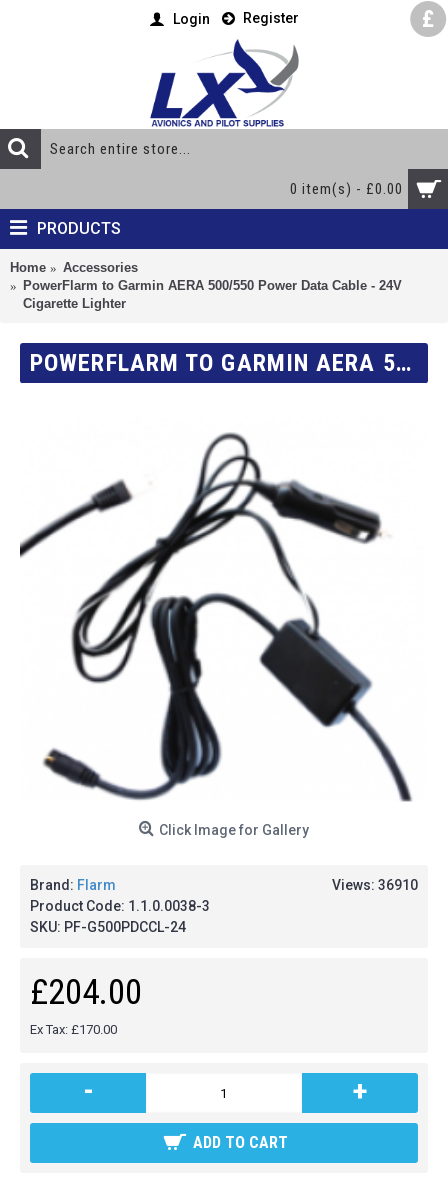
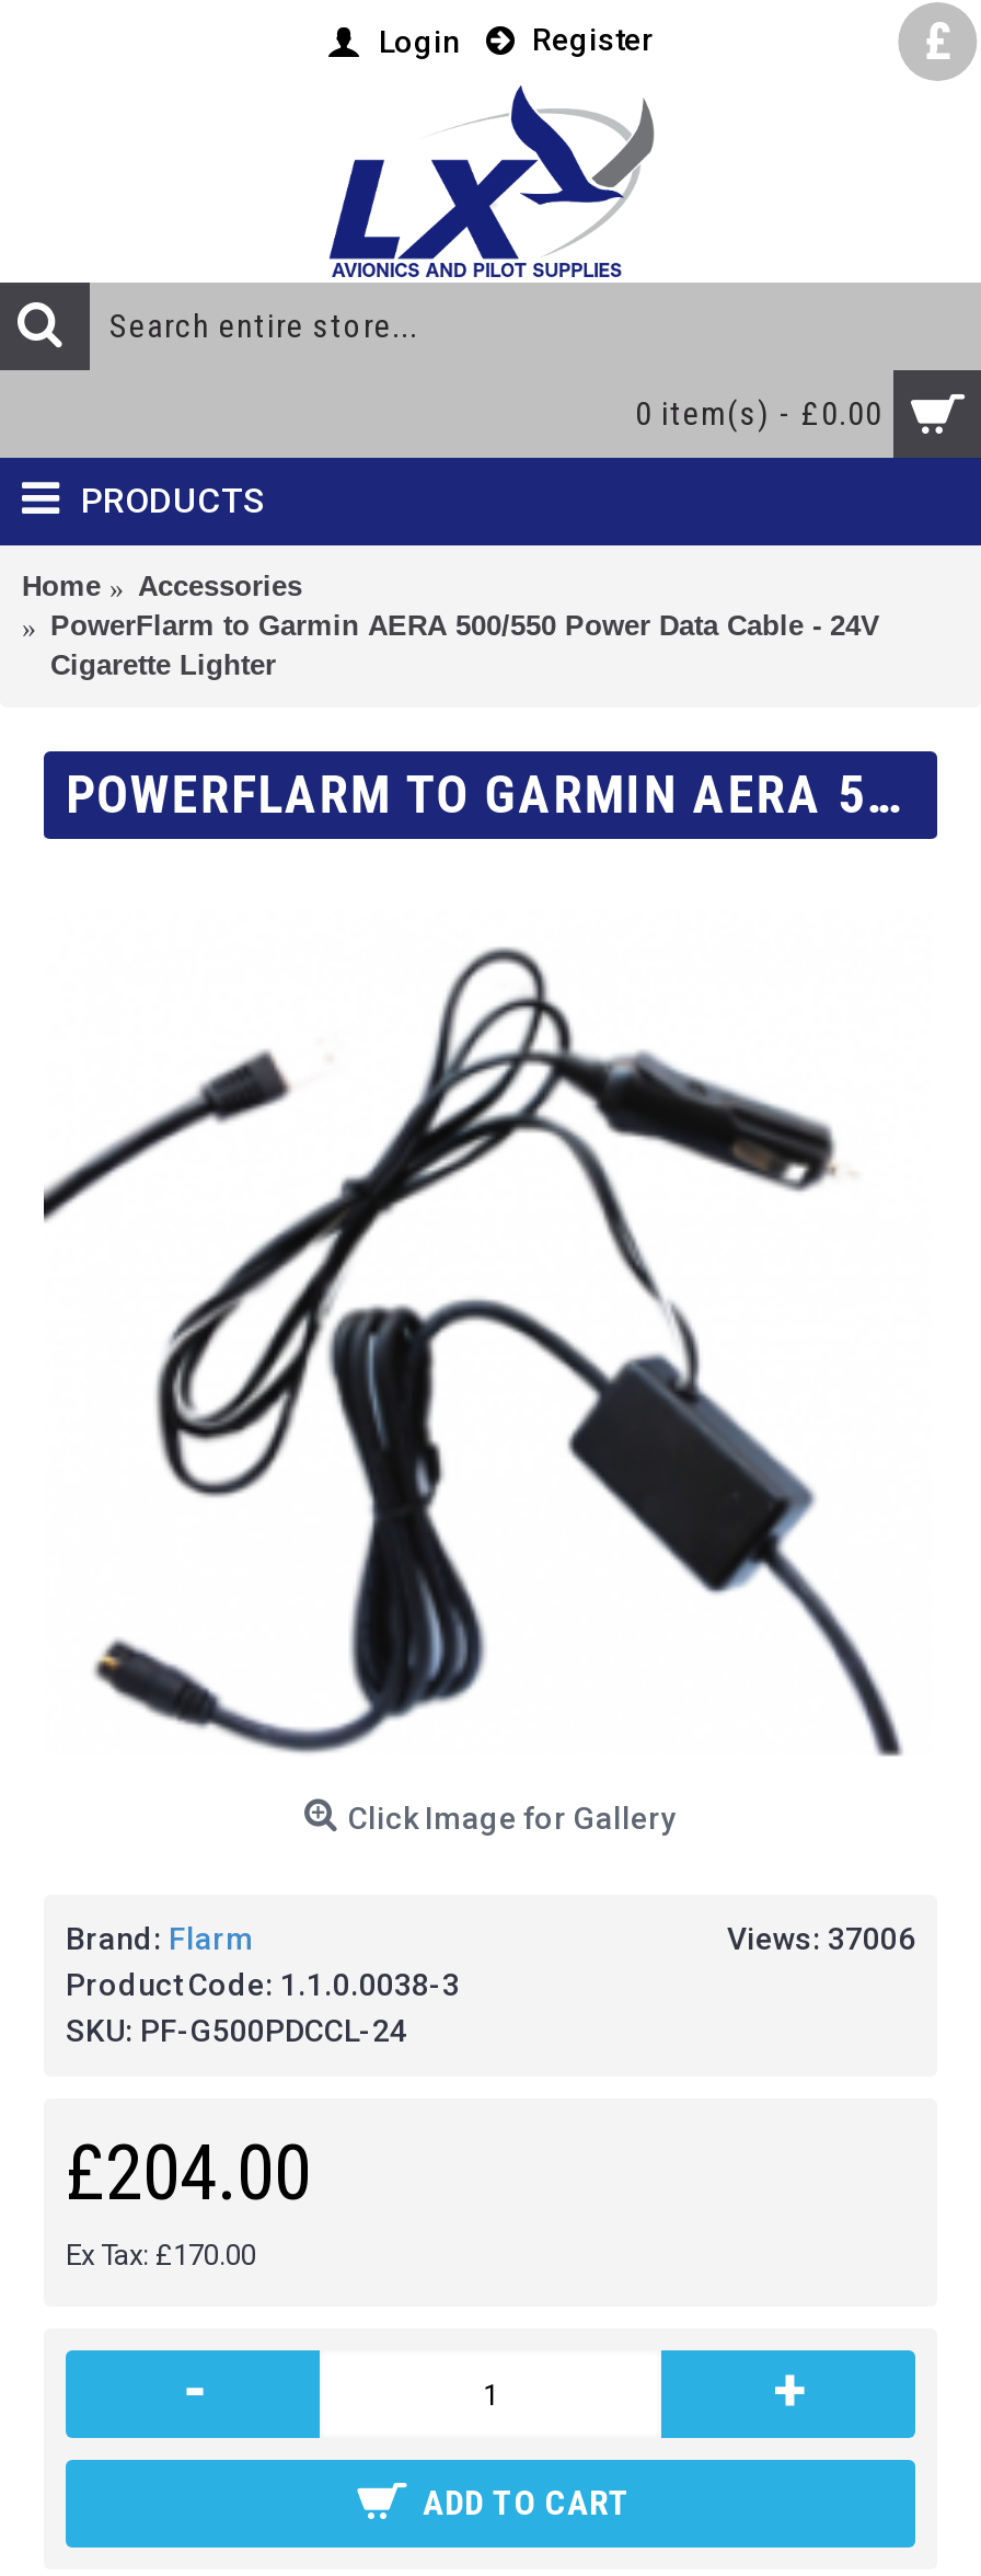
[332,877,418,893] Views: 36910 -> [727,1921,915,1956] Views: 37006

